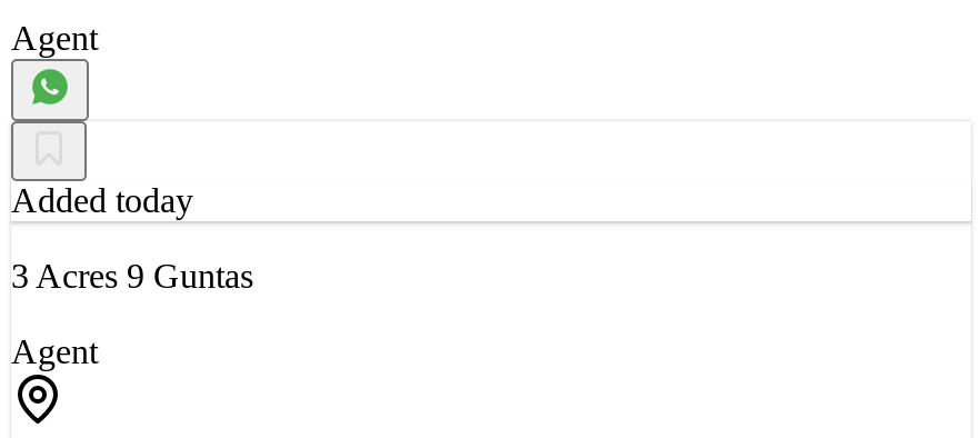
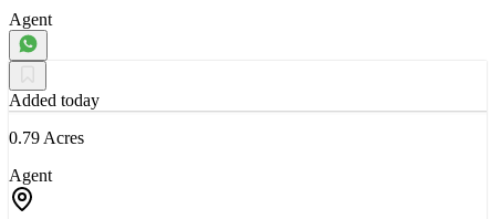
[11,258,253,295] 3 Acres 9 Guntas -> [9,129,84,148] 0.79 Acres

